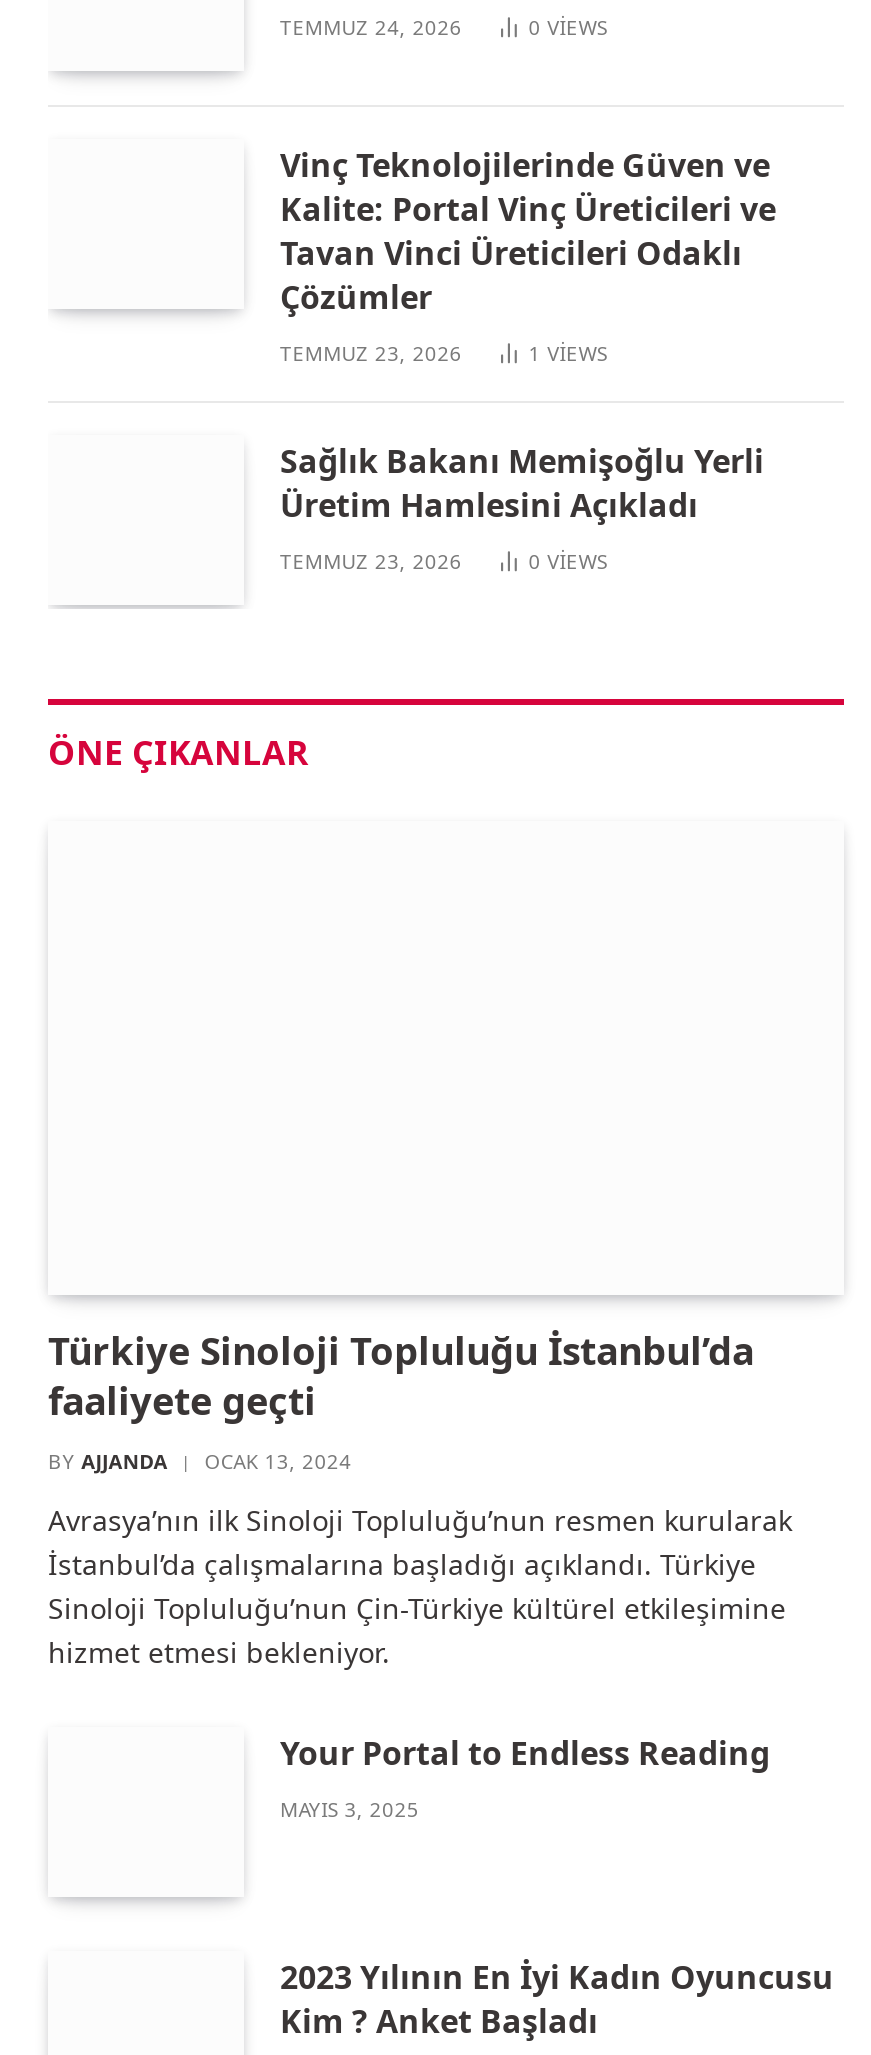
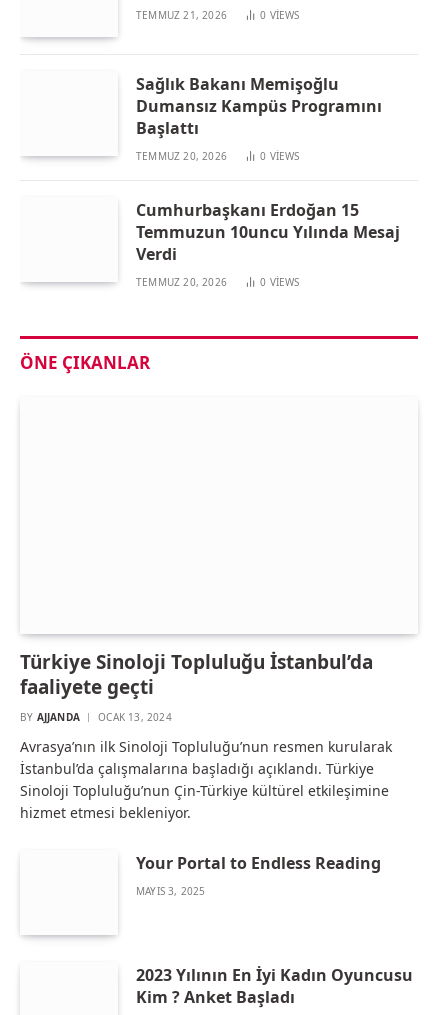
[280,13,462,41] TEMMUZ 24, 2026 -> [136,8,227,22] TEMMUZ 21, 2026
[280,143,776,319] Vinç Teknolojilerinde Güven ve | Kalite: Portal Vinç Üreticileri ve | Tavan Vinci Üreticileri Odaklı | Çözümler -> [136,73,382,139] Sağlık Bakanı Memişoğlu | Dumansız Kampüs Programını | Başlattı
[280,339,607,367] TEMMUZ 23, 2026 | 1 VIEWS -> [136,149,300,163] TEMMUZ 20, 2026 | 0 VIEWS
[280,439,764,527] Sağlık Bakanı Memişoğlu Yerli | Üretim Hamlesini Açıkladı -> [136,199,400,265] Cumhurbaşkanı Erdoğan 15 | Temmuzun 10uncu Yılında Mesaj | Verdi
[280,547,462,575] TEMMUZ 23, 2026 -> [136,275,227,289] TEMMUZ 20, 2026

